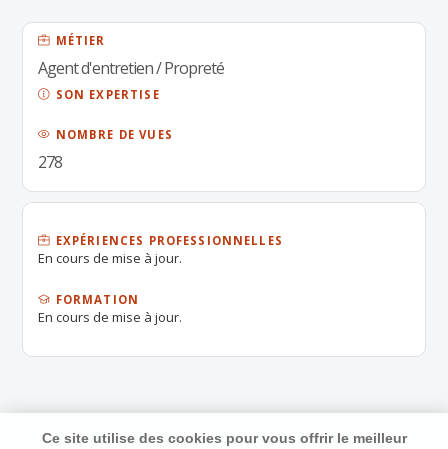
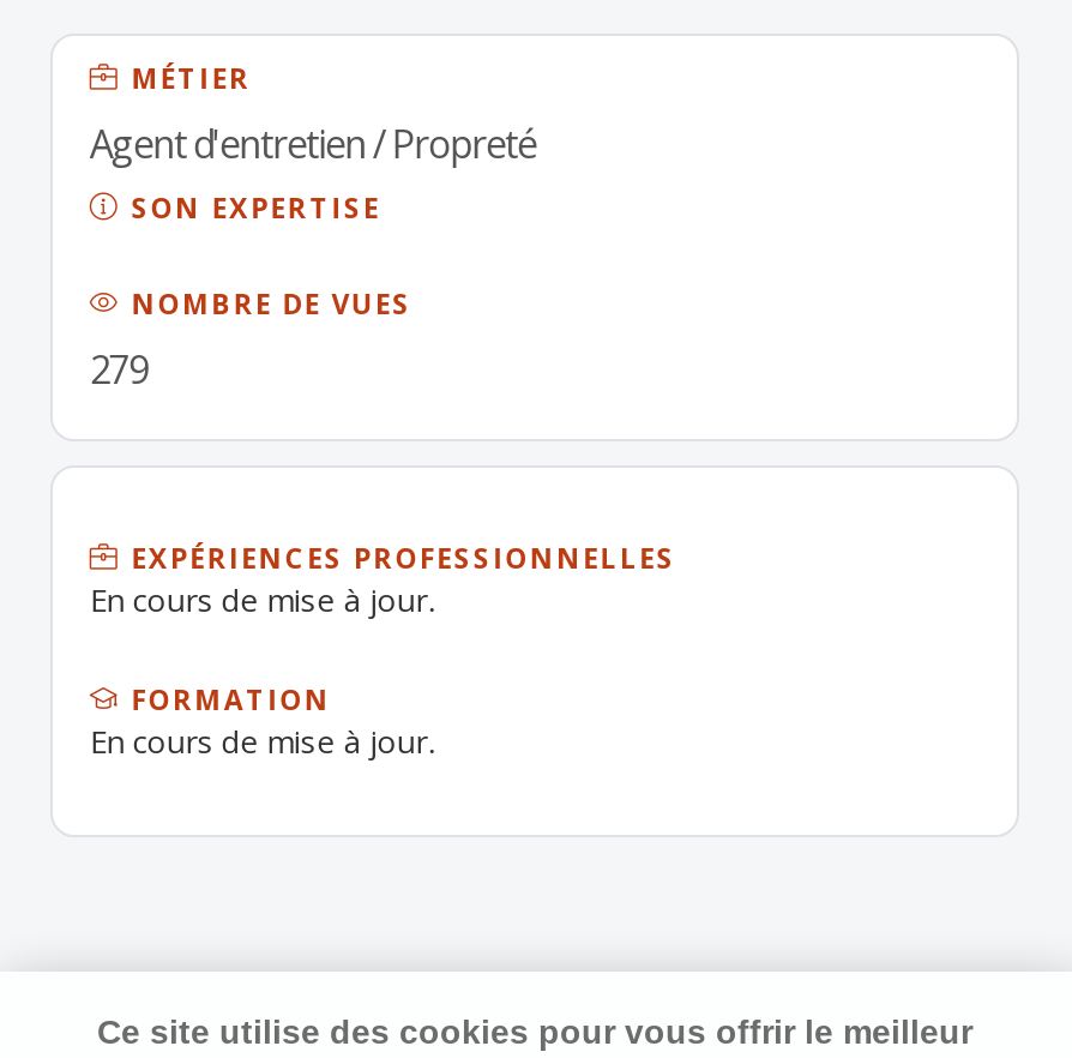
[38,151,62,173] 278 -> [90,343,147,396] 279

